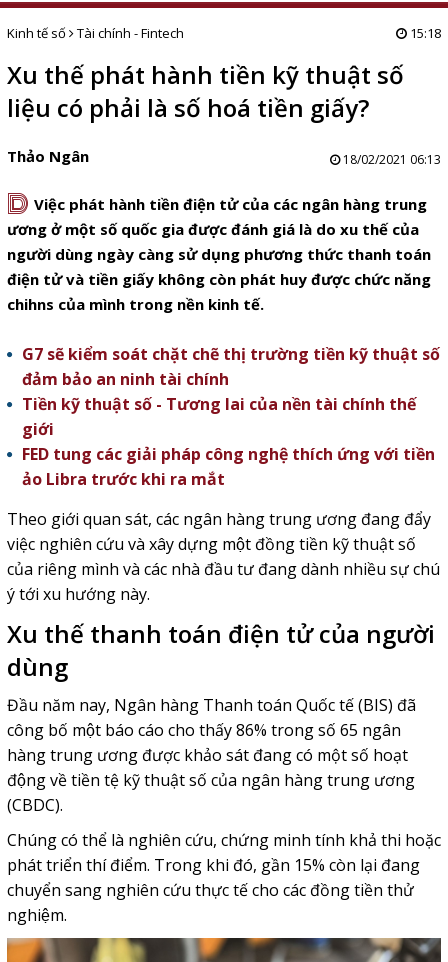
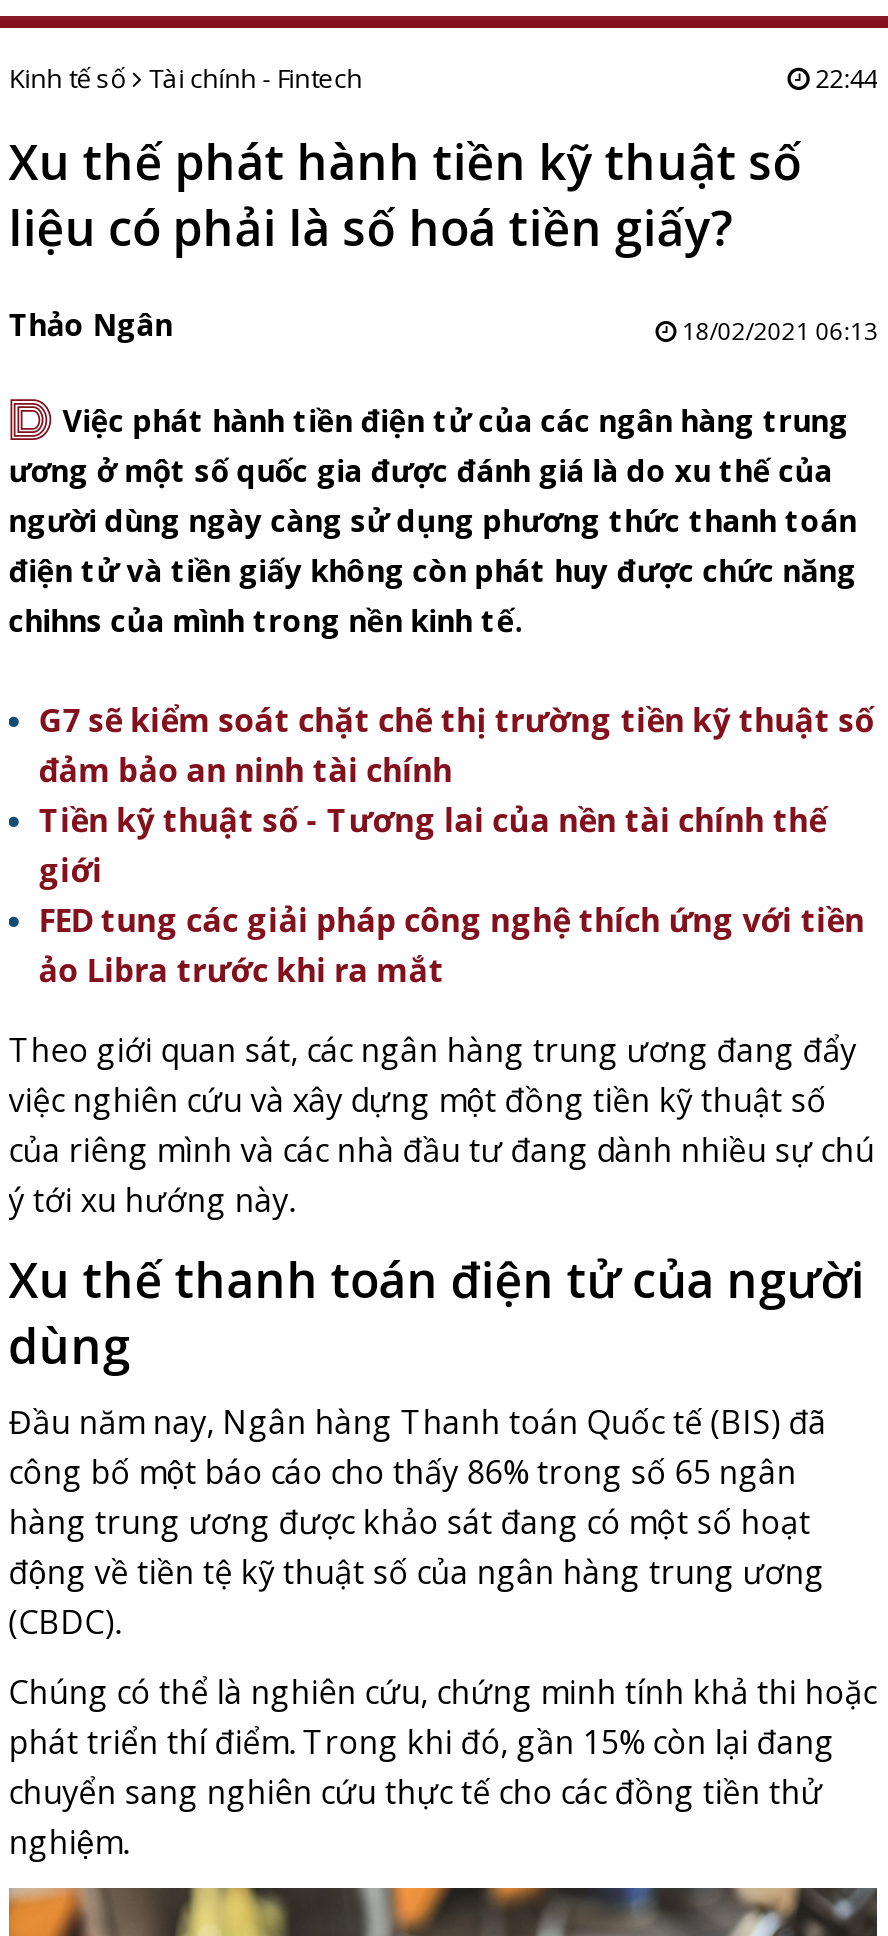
[407,24,441,42] 15:18 -> [810,60,878,96] 22:44

